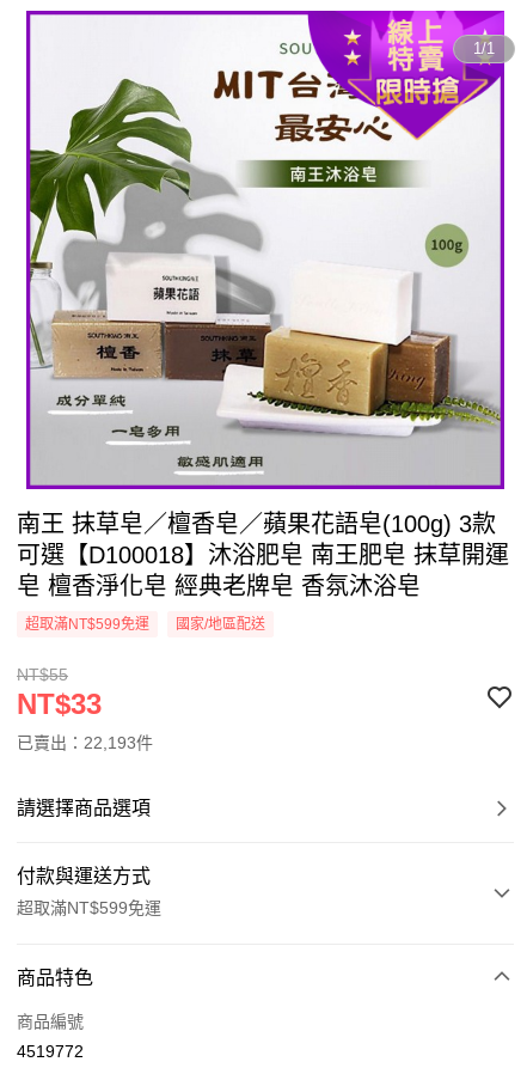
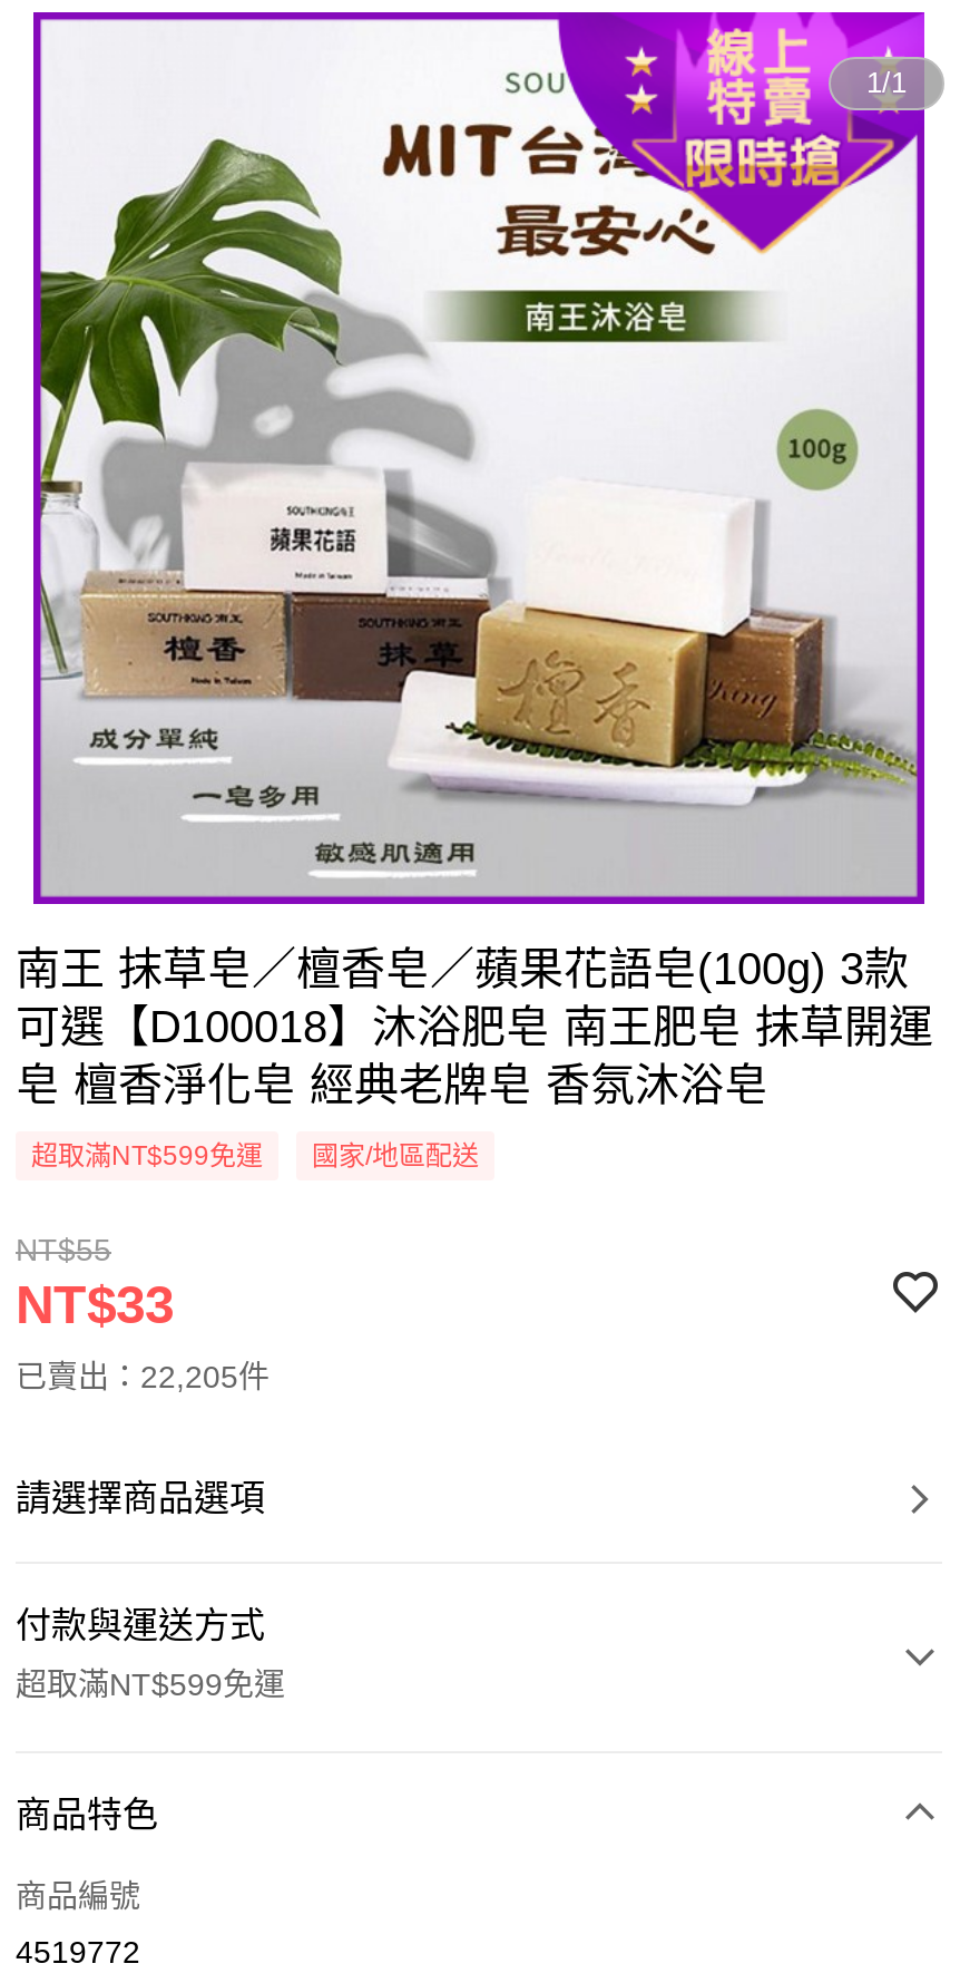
[17,733,153,752] 已賣出：22,193件 -> [16,1359,270,1394] 已賣出：22,205件

